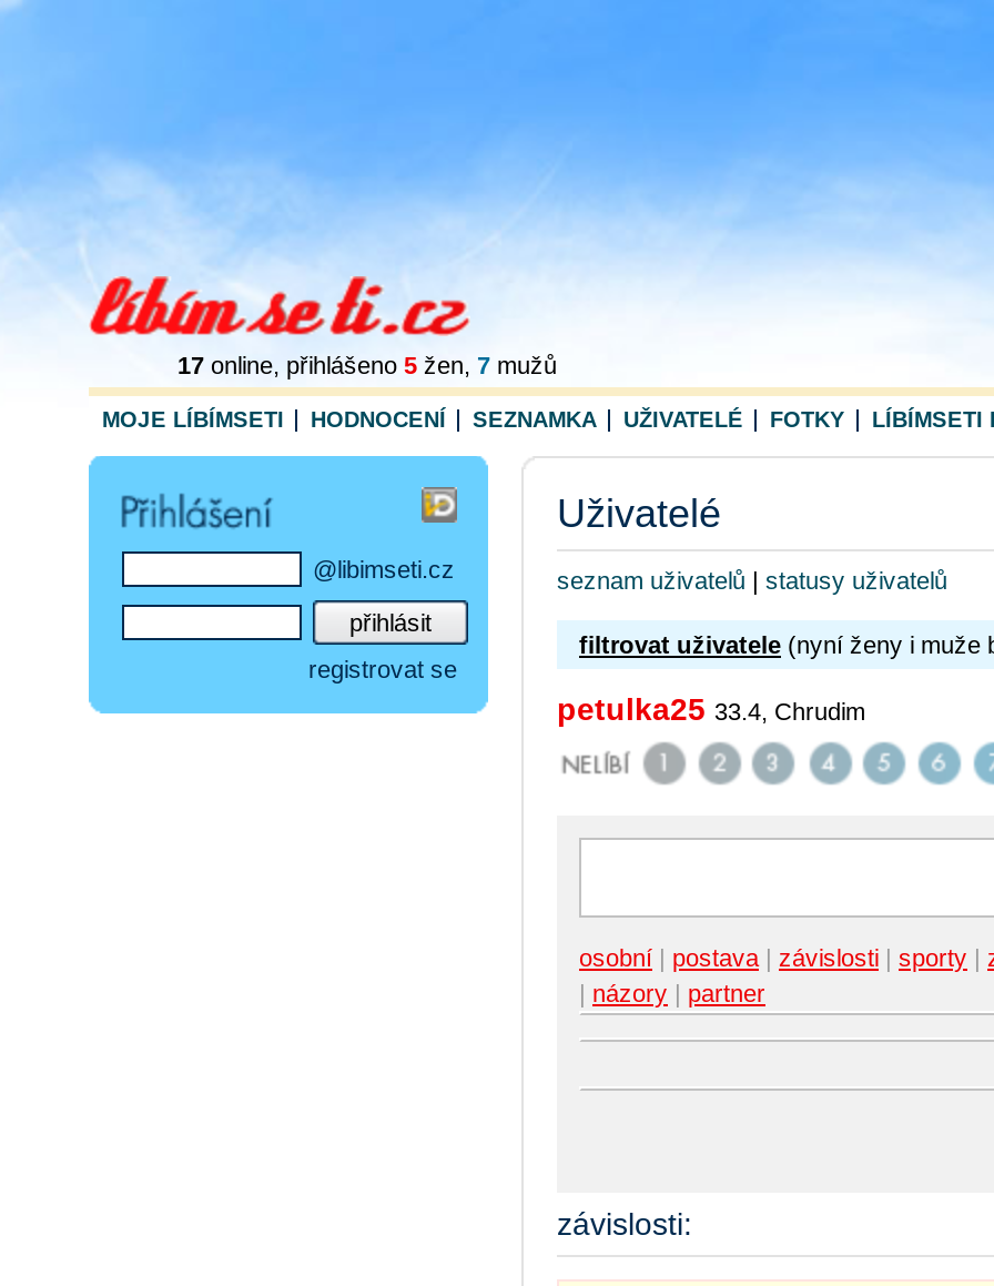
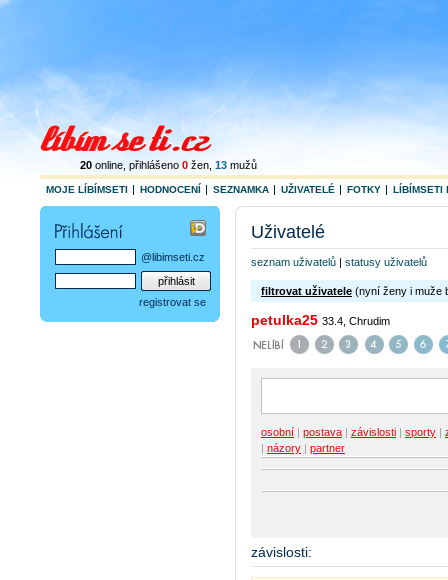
[177,352,557,378] 17 online, přihlášeno 5 žen, 7 mužů -> [80,159,257,171] 20 online, přihlášeno 0 žen, 13 mužů

